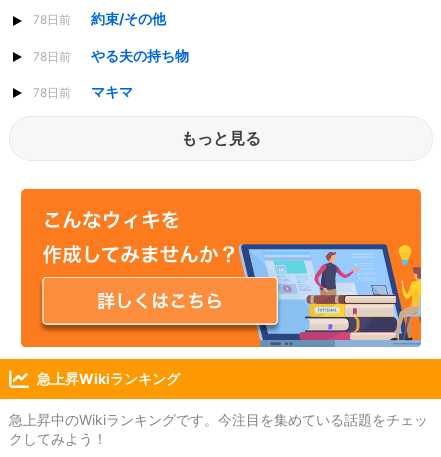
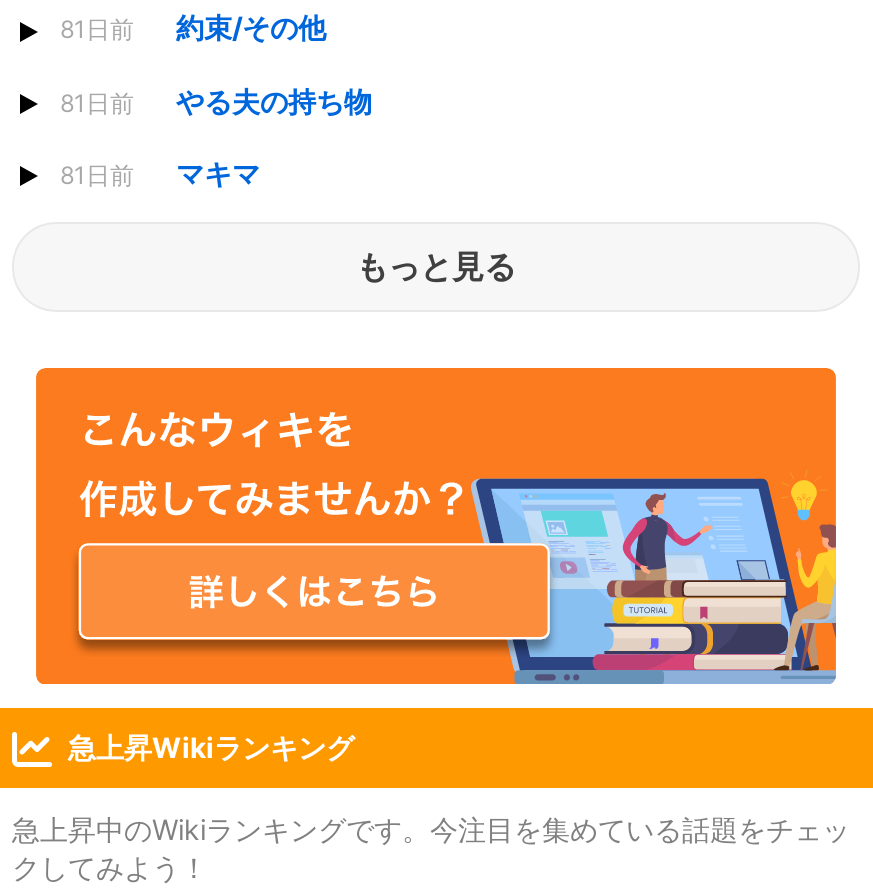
[33,10,166,27] 78日前 約束/その他 -> [60,11,326,45] 81日前 約束/その他
[33,46,189,63] 78日前 やる夫の持ち物 -> [60,83,372,117] 81日前 やる夫の持ち物
[33,83,133,100] 78日前 マキマ -> [60,155,260,189] 81日前 マキマ

